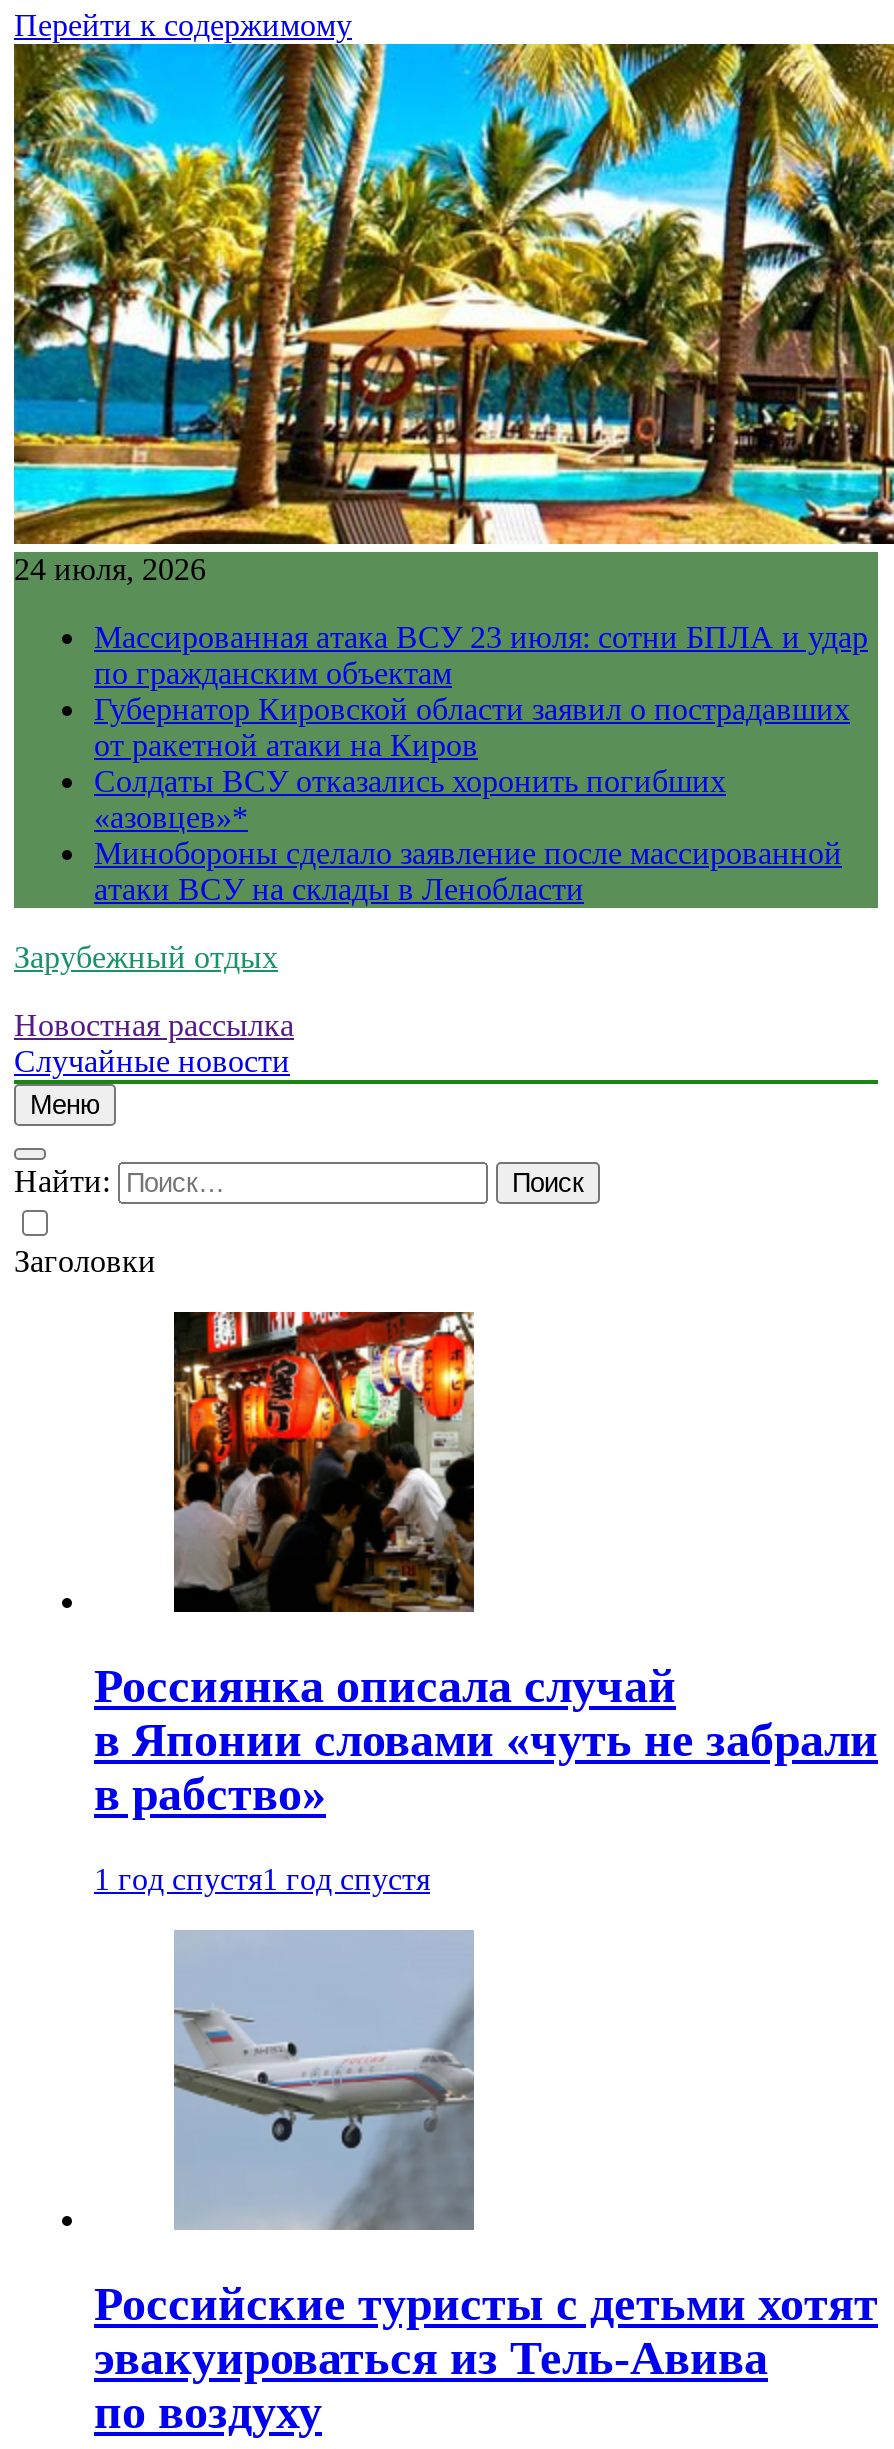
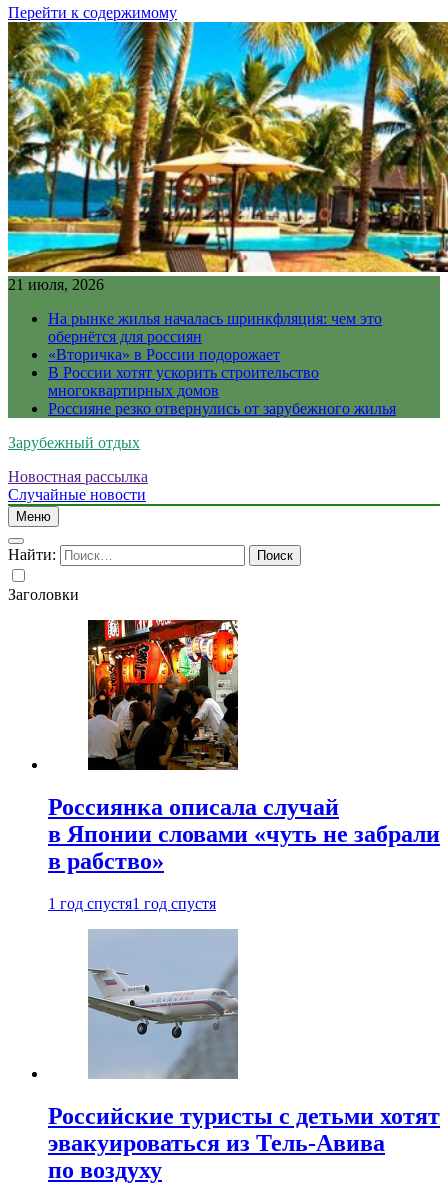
[14,552,206,586] 24 июля, 2026 -> [8,276,104,293] 21 июля, 2026
[94,620,868,906] Массированная атака ВСУ 23 июля: сотни БПЛА и удар | по гражданским объектам | Губернатор Кировской области заявил о пострадавших | от ракетной атаки на Киров | Солдаты ВСУ отказались хоронить погибших | «азовцев»* | Минобороны сделало заявление после массированной | атаки ВСУ на склады в Ленобласти -> [48,310,396,417] На рынке жилья началась шринкфляция: чем это | обернётся для россиян | «Вторичка» в России подорожает | В России хотят ускорить строительство | многоквартирных домов | Россияне резко отвернулись от зарубежного жилья

